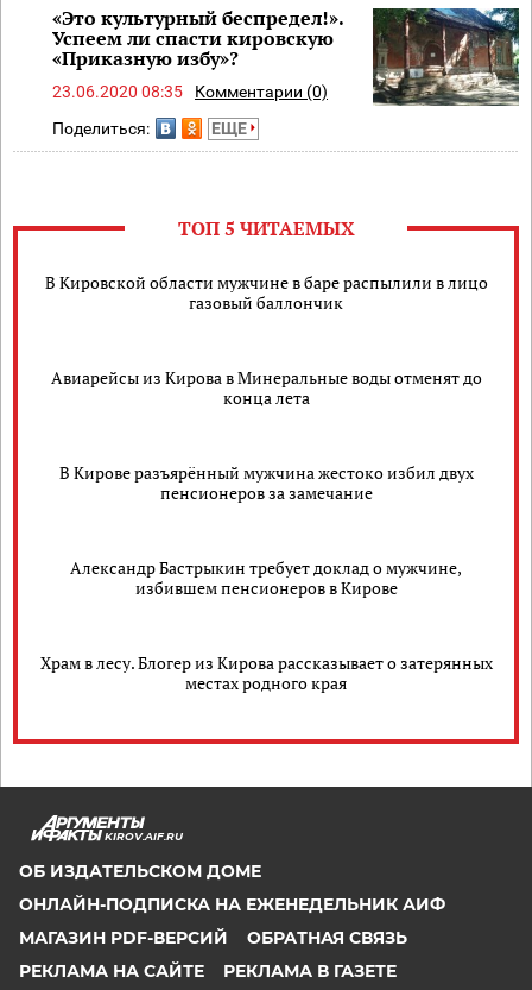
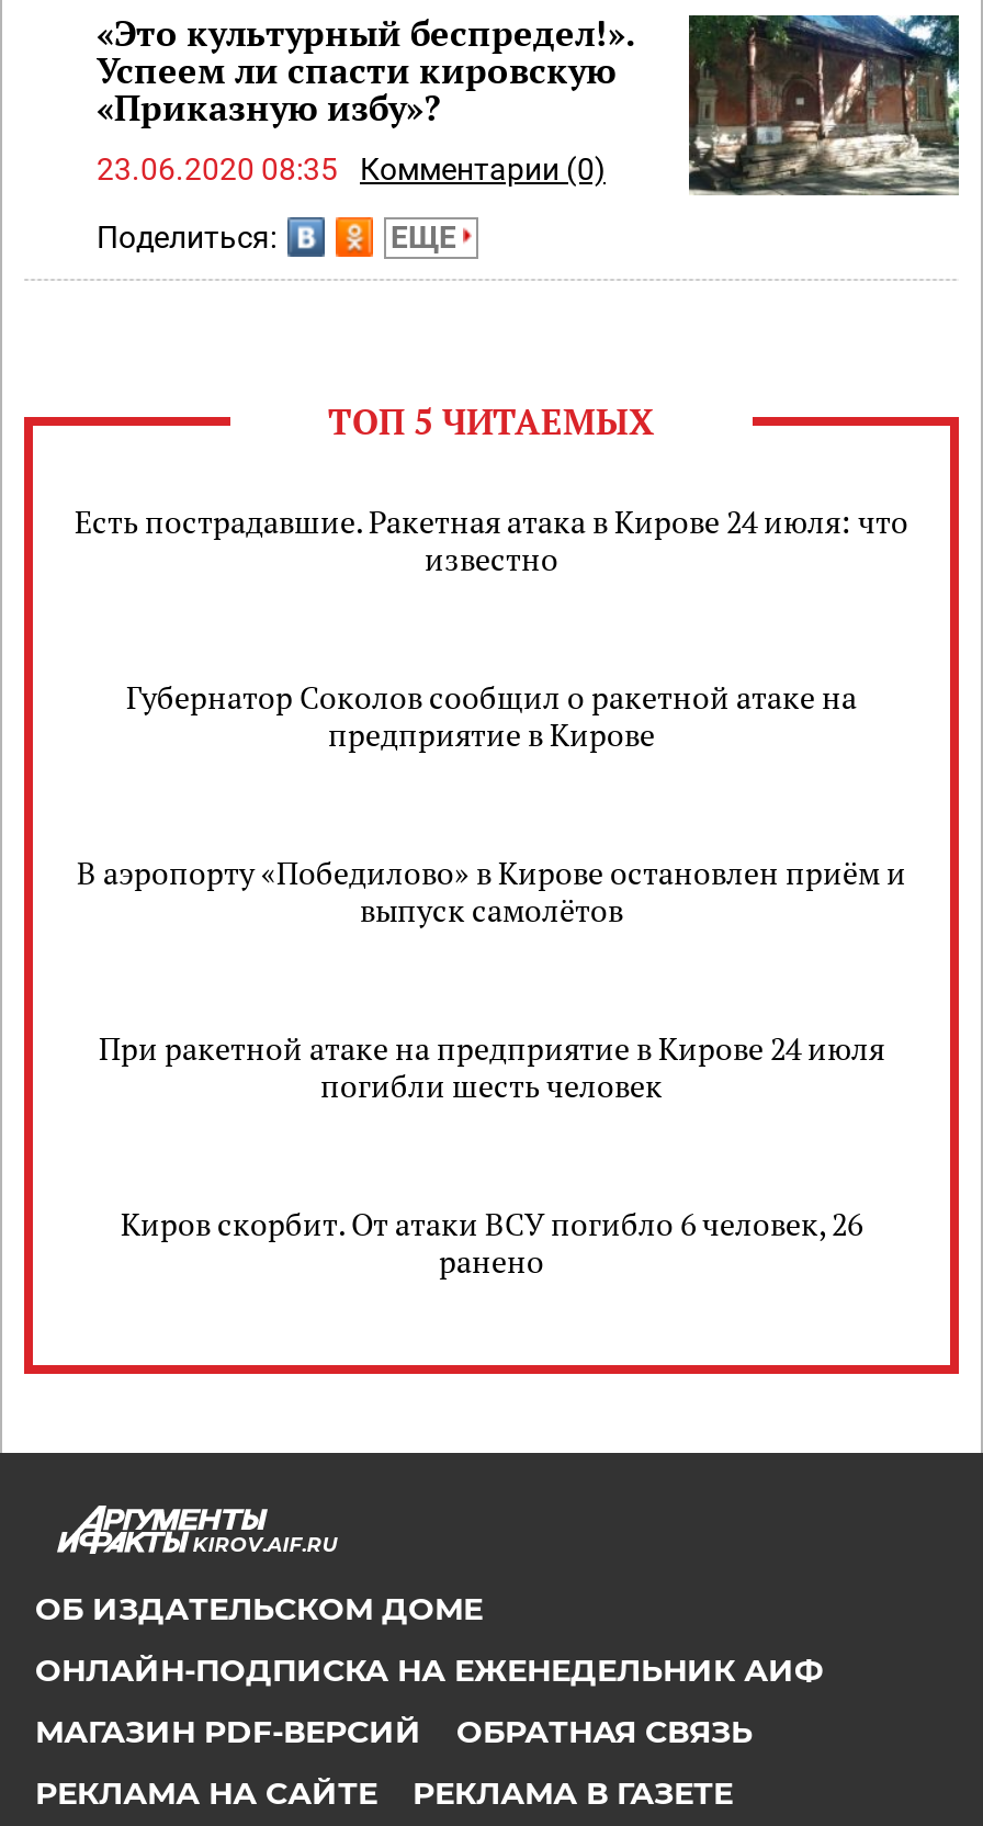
[45,270,487,313] В Кировской области мужчине в баре распылили в лицо | газовый баллончик -> [75,499,908,578] Есть пострадавшие. Ракетная атака в Кирове 24 июля: что | известно
[50,365,482,408] Авиарейсы из Кирова в Минеральные воды отменят до | конца лета -> [126,675,857,754] Губернатор Соколов сообщил о ракетной атаке на | предприятие в Кирове
[59,461,473,503] В Кирове разъярённый мужчина жестоко избил двух | пенсионеров за замечание -> [77,850,906,929] В аэропорту «Победилово» в Кирове остановлен приём и | выпуск самолётов
[70,556,462,598] Александр Бастрыкин требует доклад о мужчине, | избившем пенсионеров в Кирове -> [99,1026,884,1105] При ракетной атаке на предприятие в Кирове 24 июля | погибли шесть человек
[40,651,492,693] Храм в лесу. Блогер из Кирова рассказывает о затерянных | местах родного края -> [121,1202,862,1281] Киров скорбит. От атаки ВСУ погибло 6 человек, 26 | ранено

